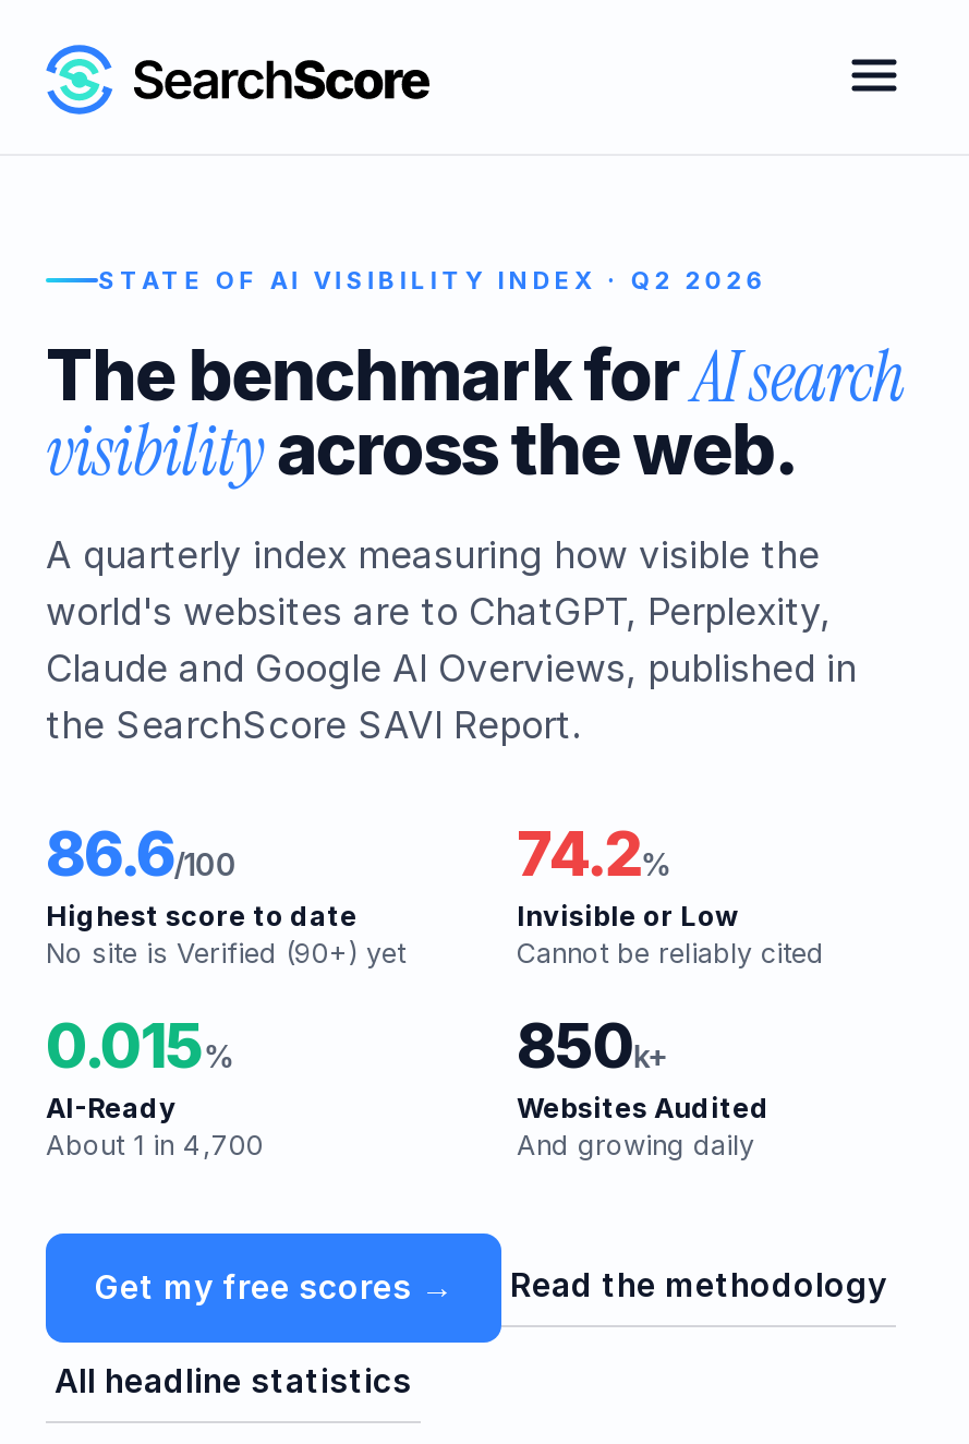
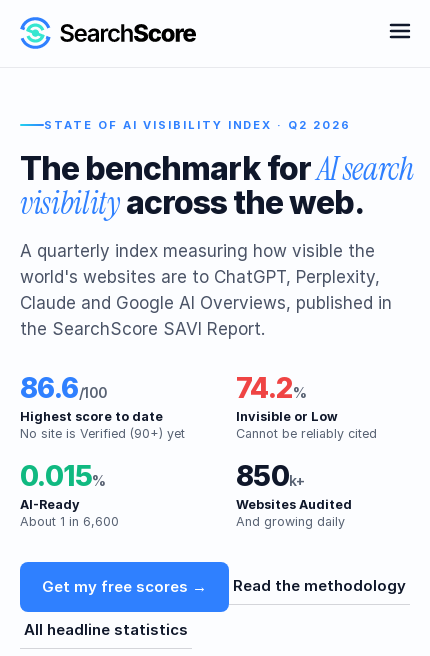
[46,1128,264,1160] About 1 in 4,700 -> [20,513,119,528] About 1 in 6,600

